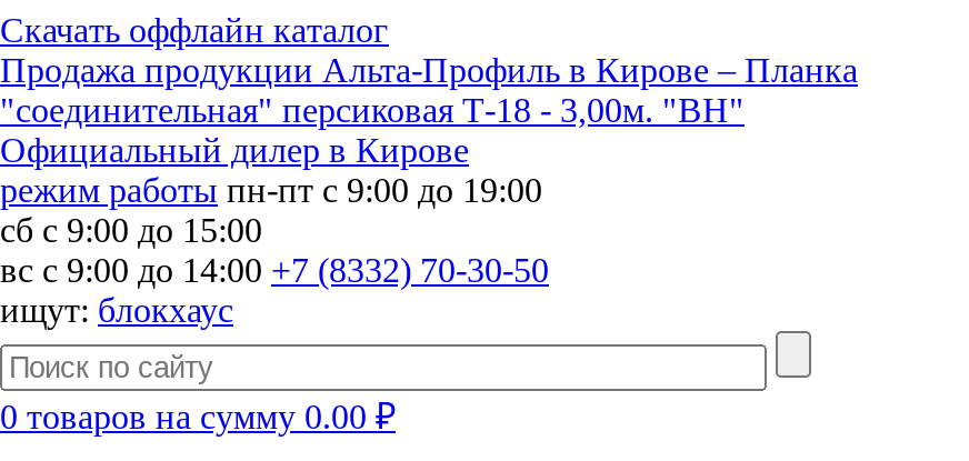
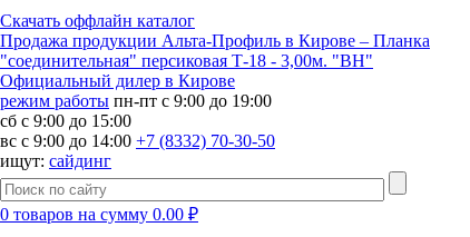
[0,291,233,329] ищут: блокхаус -> [0,151,111,170] ищут: сайдинг

